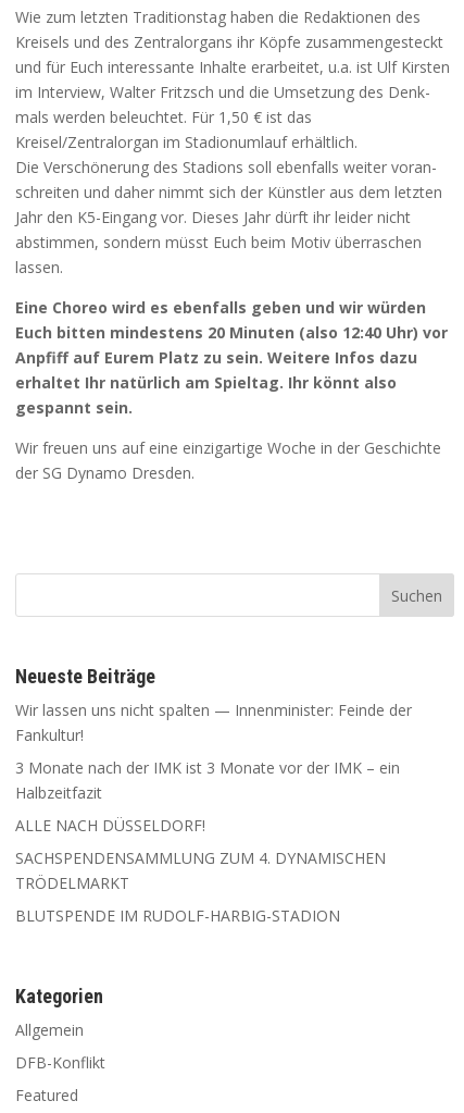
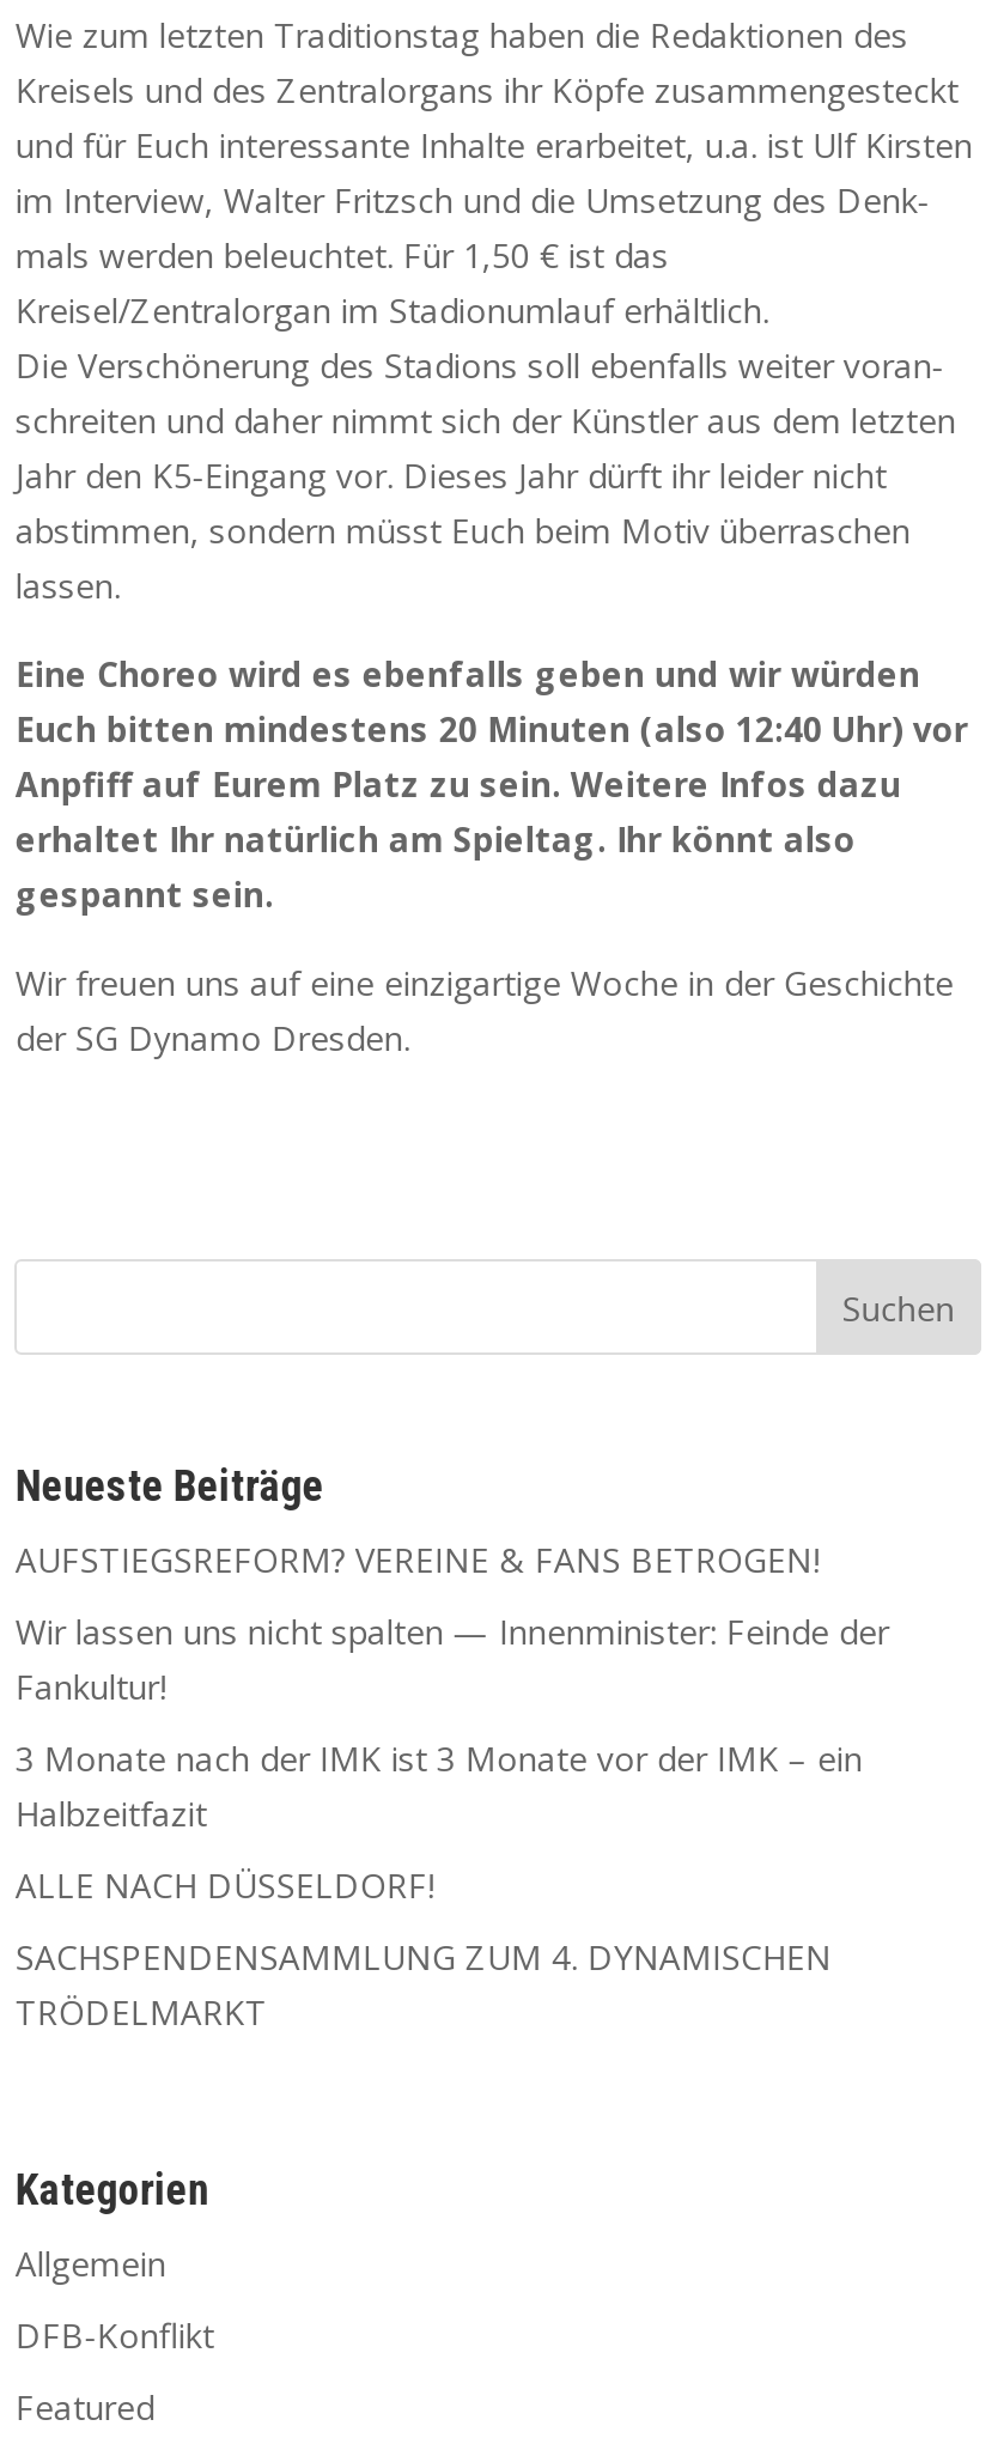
none -> [15,1538,819,1583] AUFSTIEGSREFORM? VEREINE & FANS BETROGEN!
moved [16,700,412,894] -> [15,1610,889,2036]: Wir lassen uns nicht spalten — Innenminister: Feinde der | Fankultur! | 3 Monate nach der IMK ist 3 Monate vor der IMK – ein | Halbzeitfazit | ALLE NACH DÜSSELDORF! | SACHSPENDENSAMMLUNG ZUM 4. DYNAMISCHEN | TRÖDELMARKT
[16,906,341,926] BLUTSPENDE IM RUDOLF-HARBIG-STADION -> none

